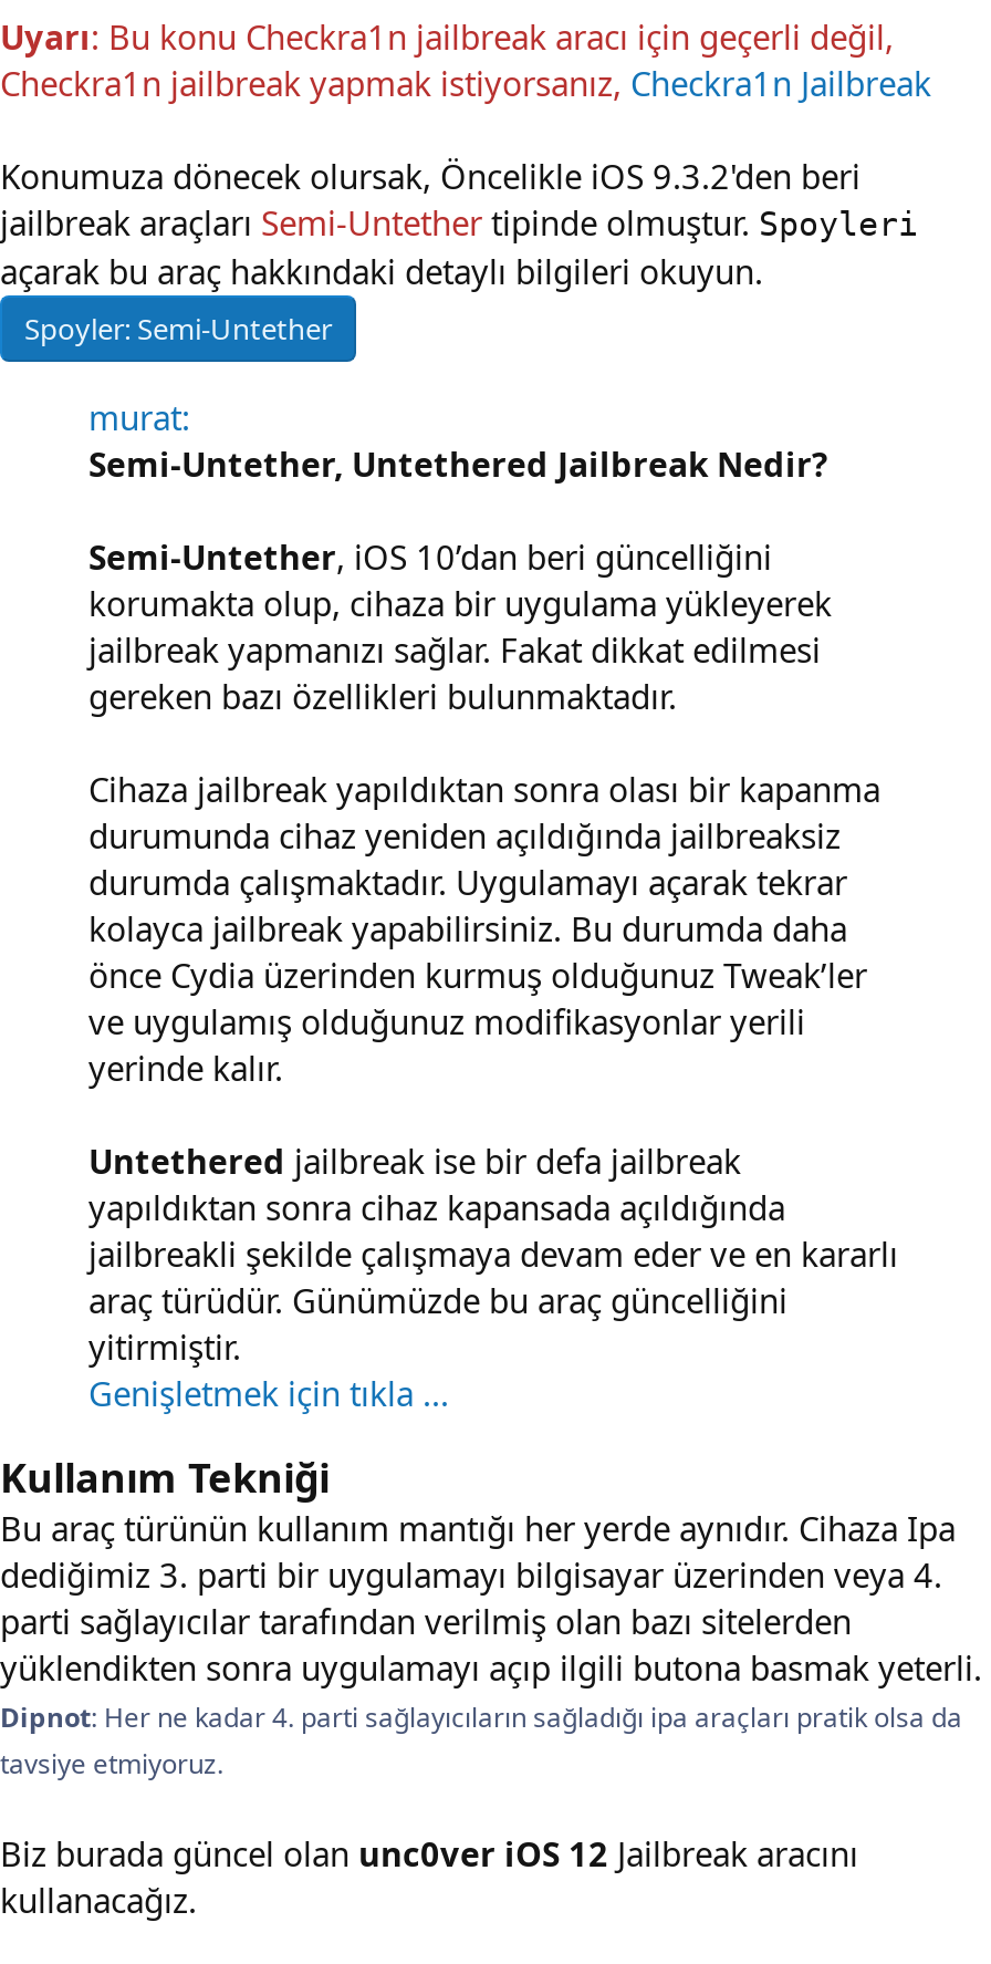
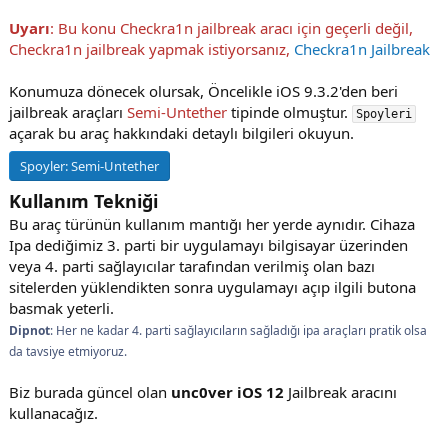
[88,394,898,1414] murat: | Semi-Untether, Untethered Jailbreak Nedir? | Semi-Untether, iOS 10’dan beri güncelliğini | korumakta olup, cihaza bir uygulama yükleyerek | jailbreak yapmanızı sağlar. Fakat dikkat edilmesi | gereken bazı özellikleri bulunmaktadır. | Cihaza jailbreak yapıldıktan sonra olası bir kapanma | durumunda cihaz yeniden açıldığında jailbreaksiz | durumda çalışmaktadır. Uygulamayı açarak tekrar | kolayca jailbreak yapabilirsiniz. Bu durumda daha | önce Cydia üzerinden kurmuş olduğunuz Tweak’ler | ve uygulamış olduğunuz modifikasyonlar yerili | yerinde kalır. | Untethered jailbreak ise bir defa jailbreak | yapıldıktan sonra cihaz kapansada açıldığında | jailbreakli şekilde çalışmaya devam eder ve en kararlı | araç türüdür. Günümüzde bu araç güncelliğini | yitirmiştir. | Genişletmek için tıkla ... -> none
moved [0,1449,330,1503] -> [9,188,158,212]: Kullanım Tekniği

